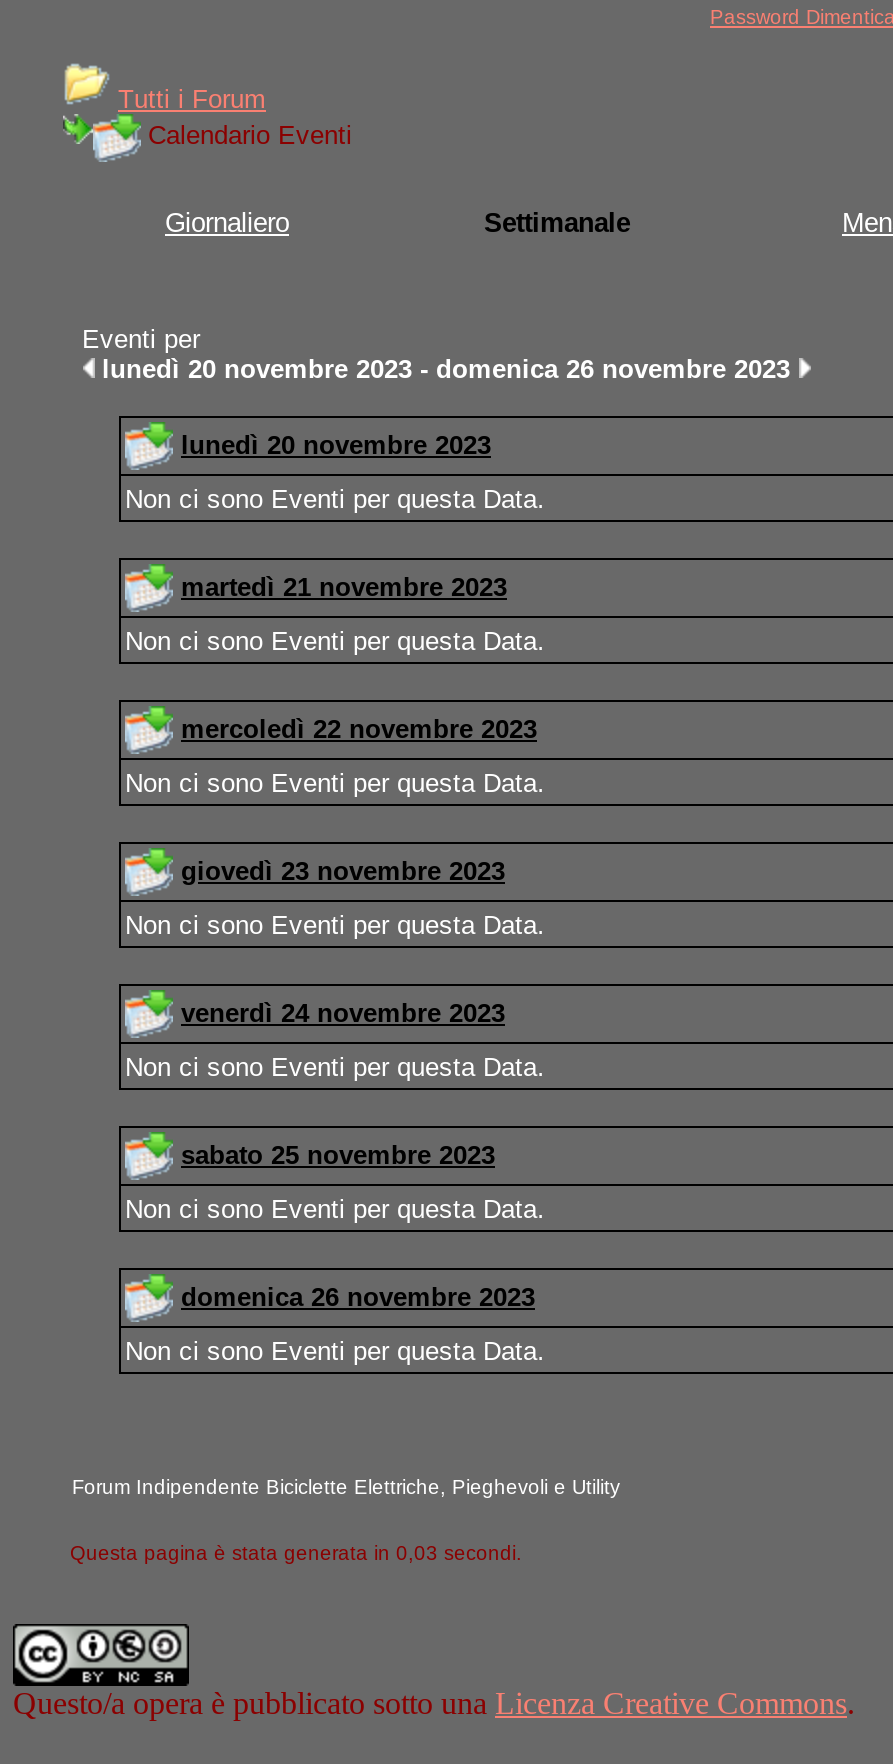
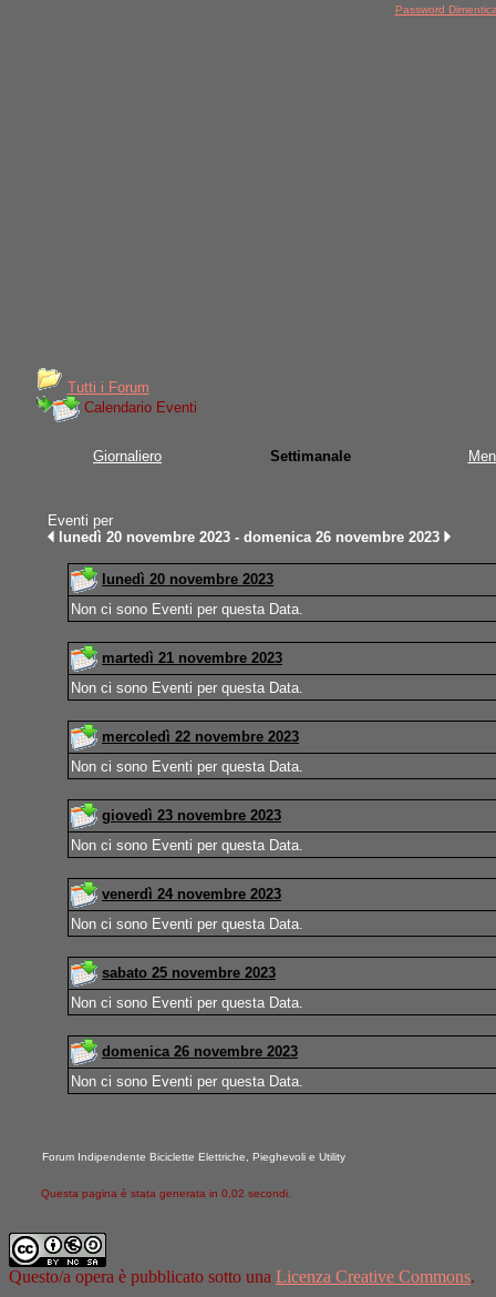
[70,1542,522,1564] Questa pagina è stata generata in 0,03 secondi. -> [40,1187,291,1199] Questa pagina è stata generata in 0,02 secondi.

